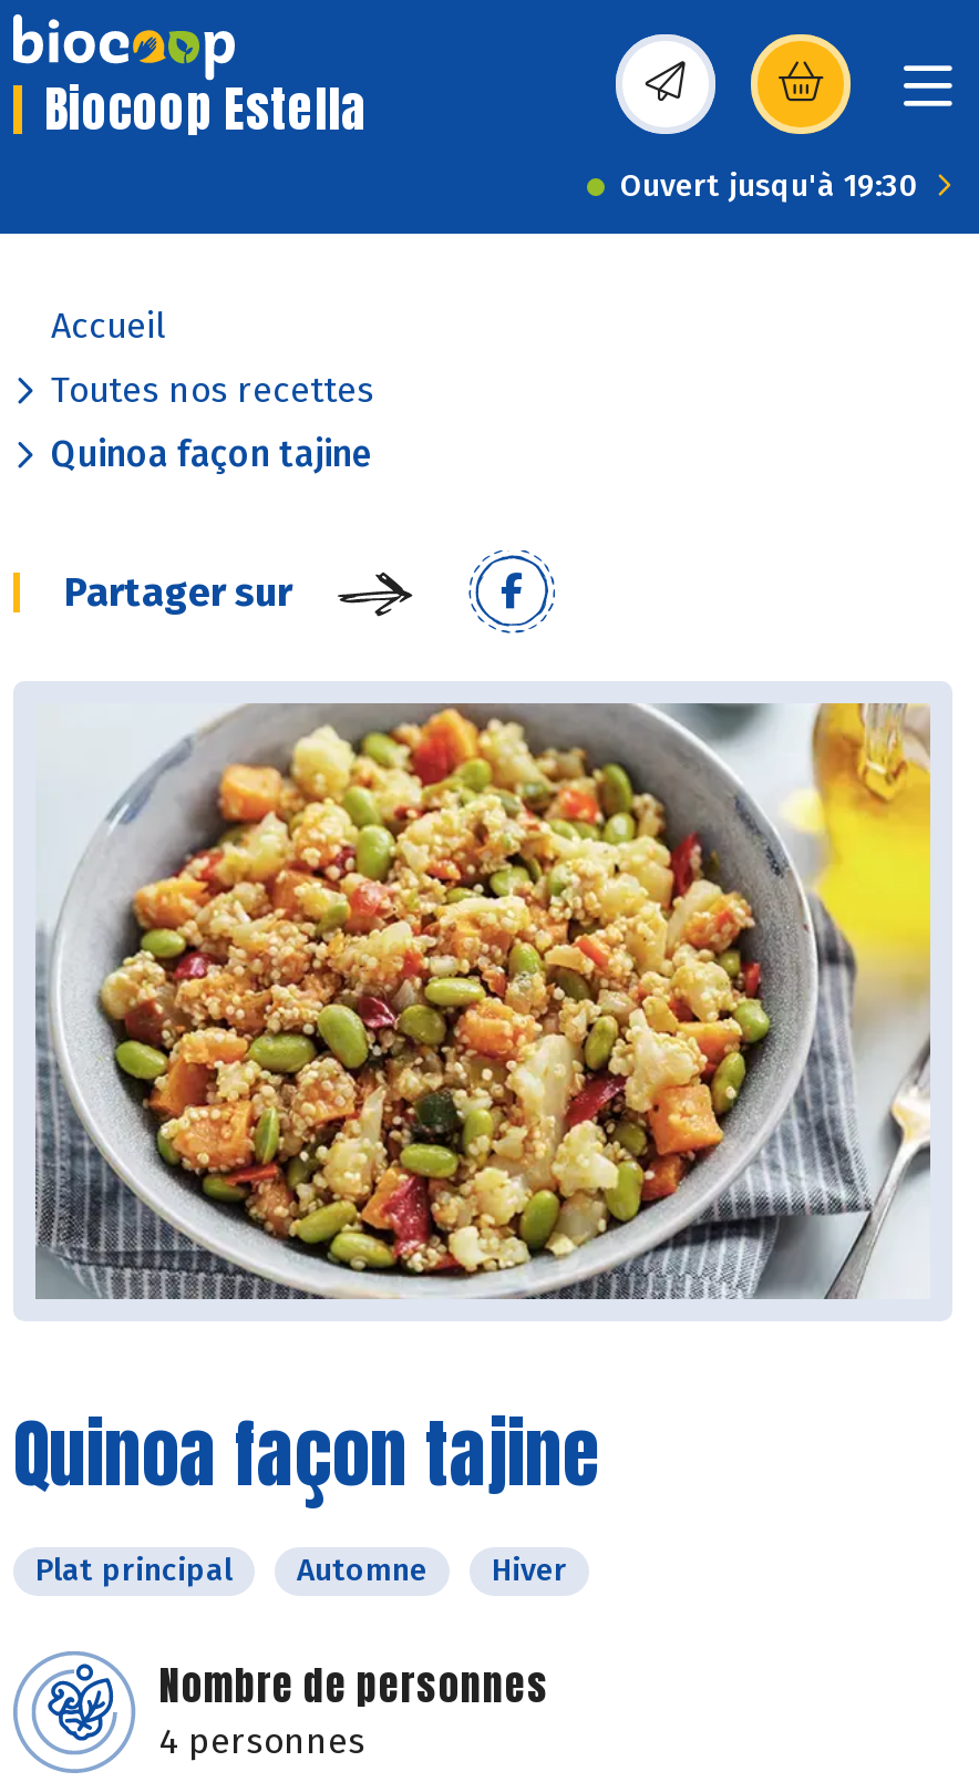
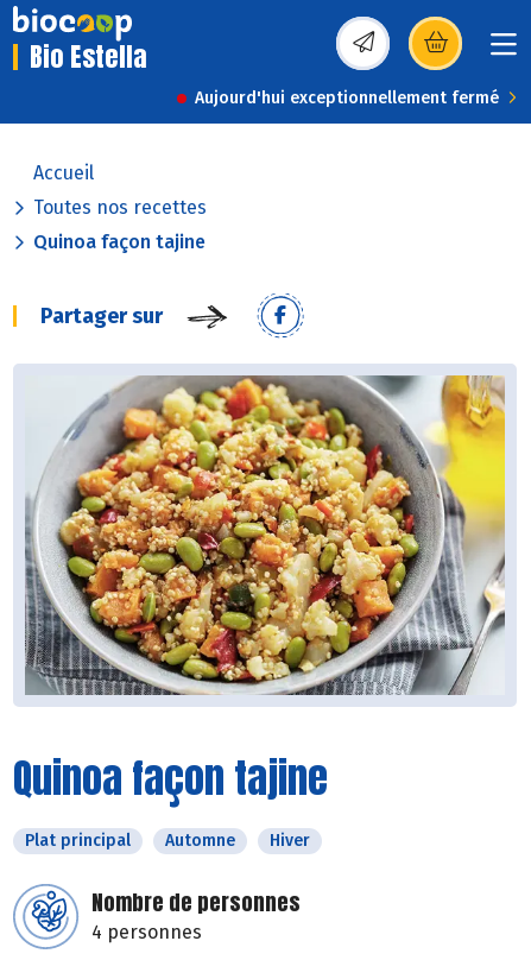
[44,72,368,145] Biocoop Estella -> [30,37,147,76] Bio Estella
[620,167,919,205] Ouvert jusqu'à 19:30 -> [195,88,499,108] Aujourd'hui exceptionnellement fermé

